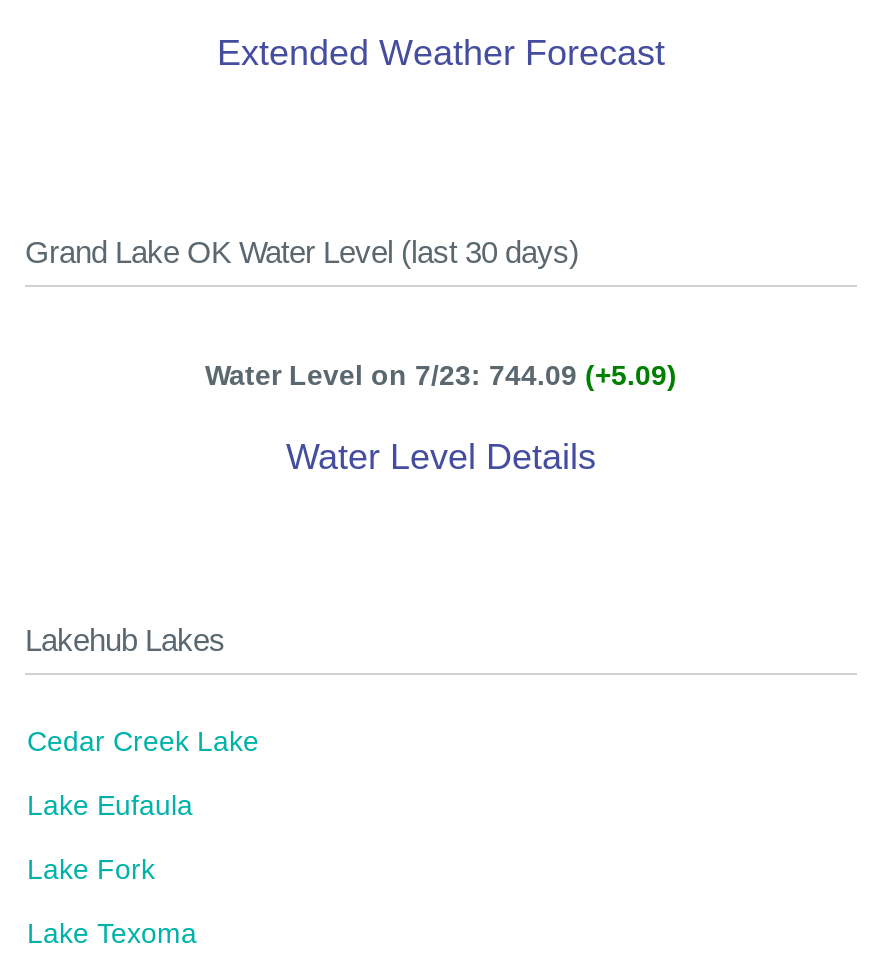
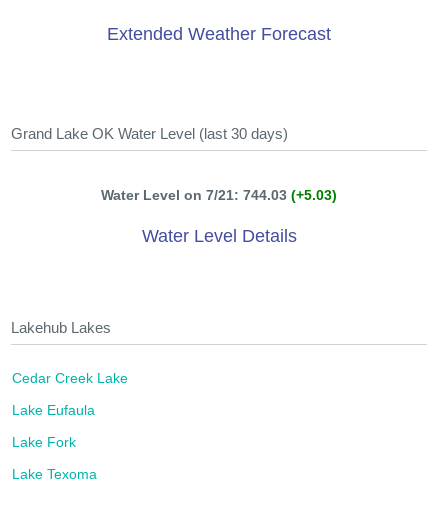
[205,359,677,391] Water Level on 7/23: 744.09 (+5.09) -> [101,187,337,203] Water Level on 7/21: 744.03 (+5.03)

